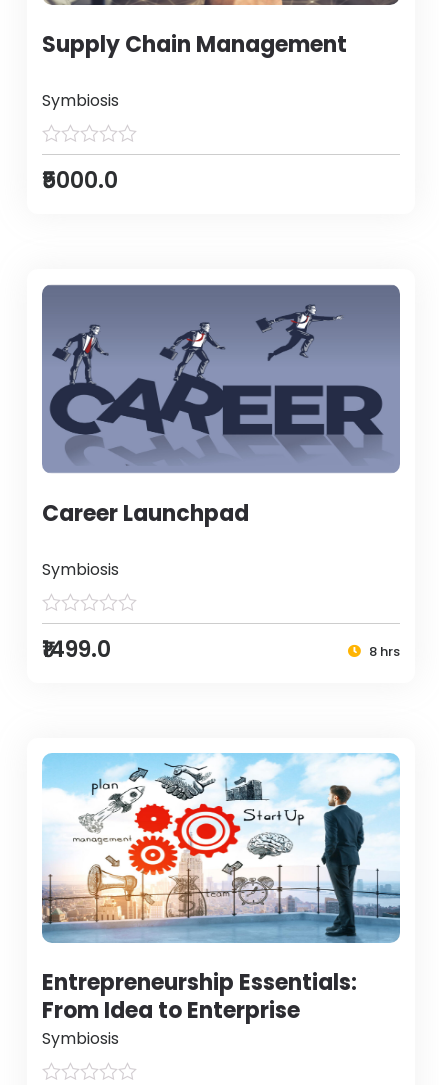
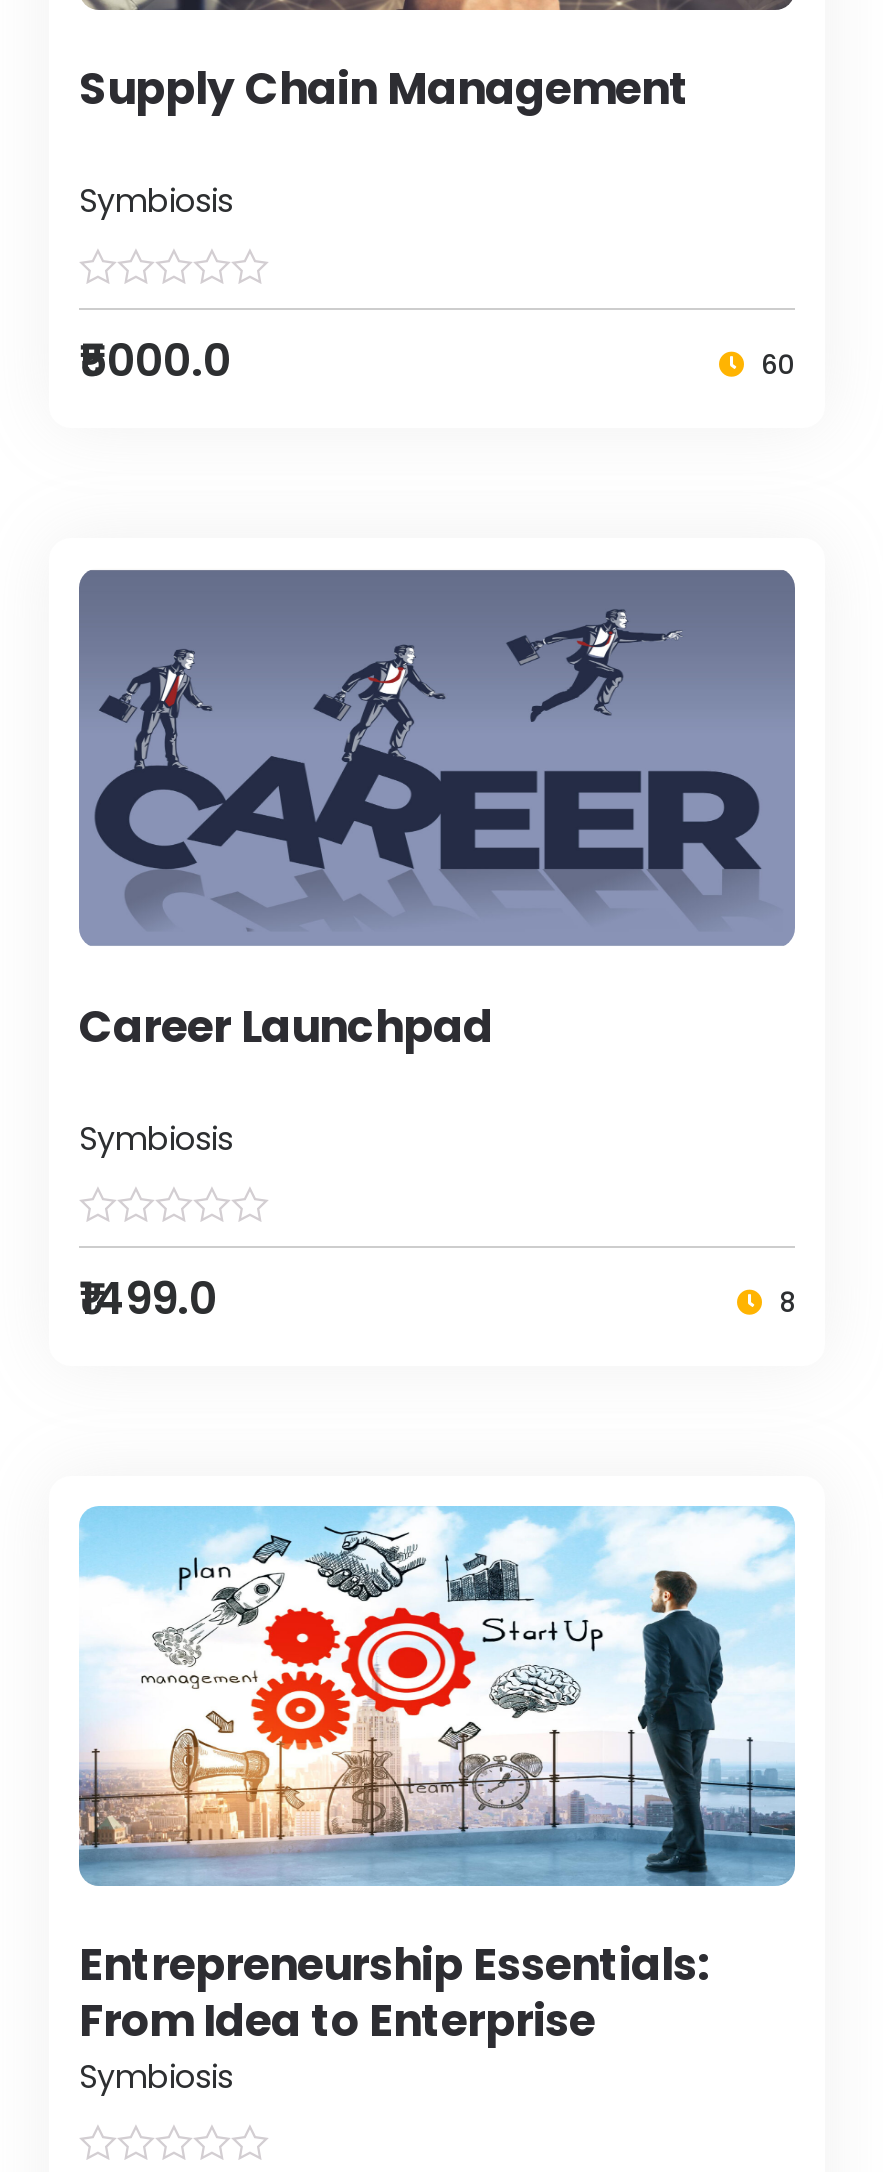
none -> [755,346,795,384] 60
[366,642,400,661] 8 hrs -> [773,1284,795,1322] 8

